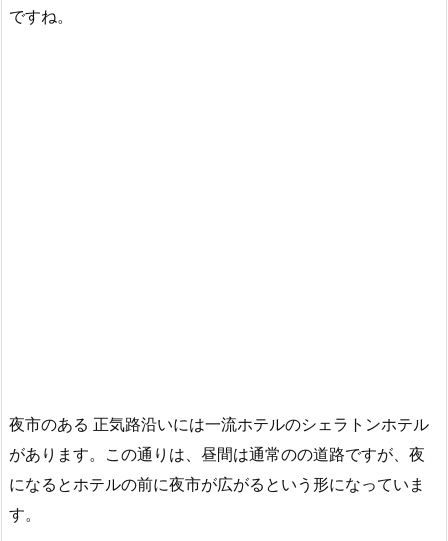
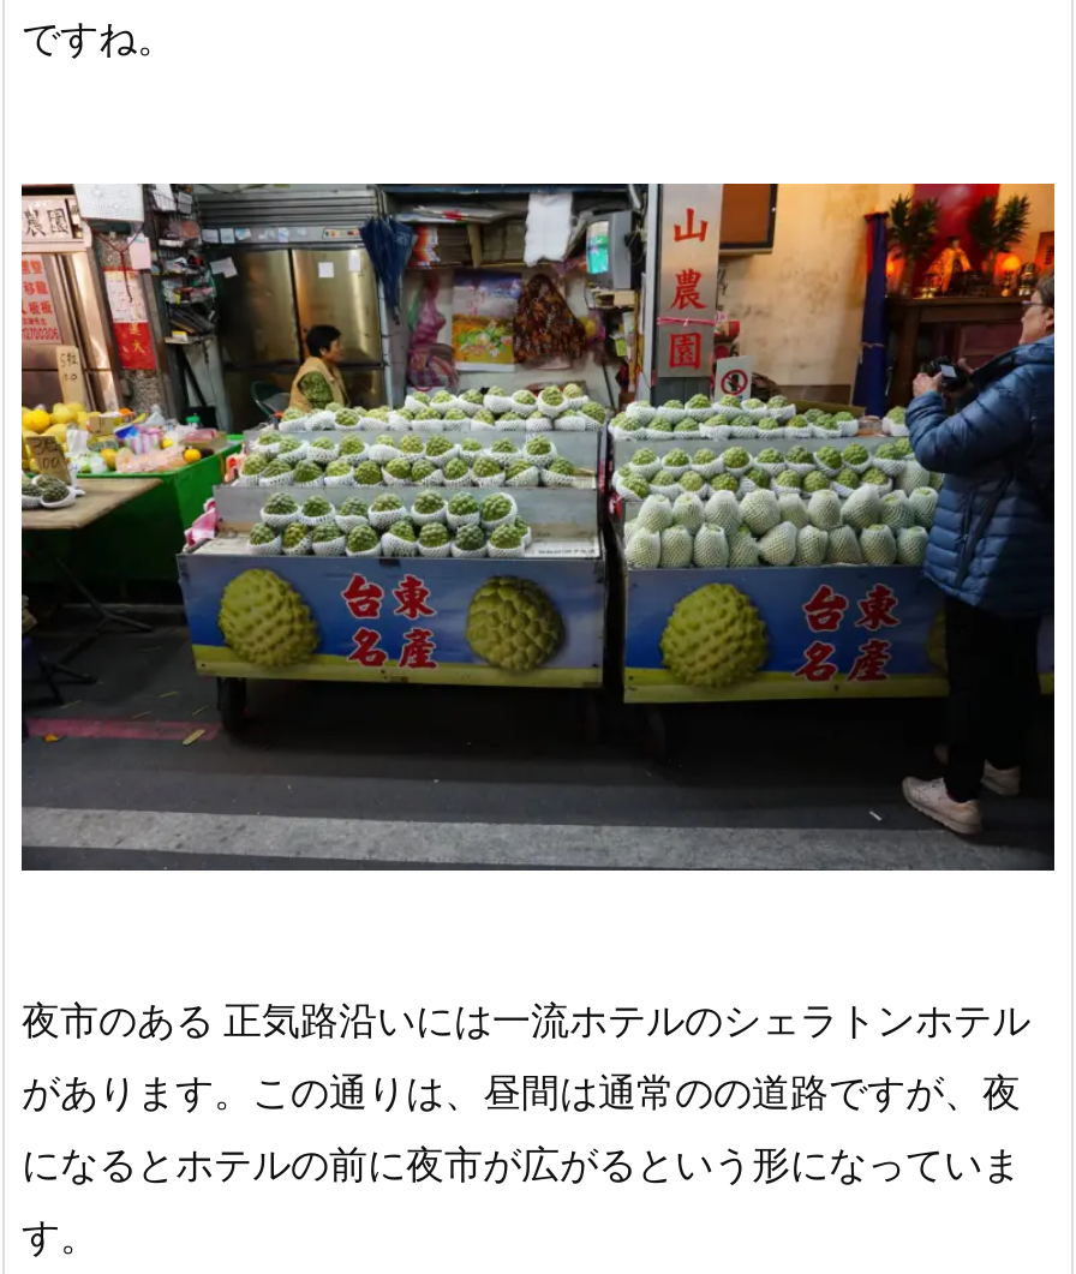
none -> [19,180,1057,874] [image]

